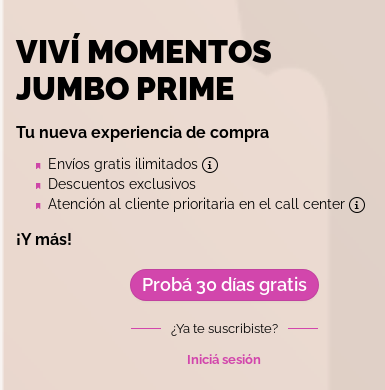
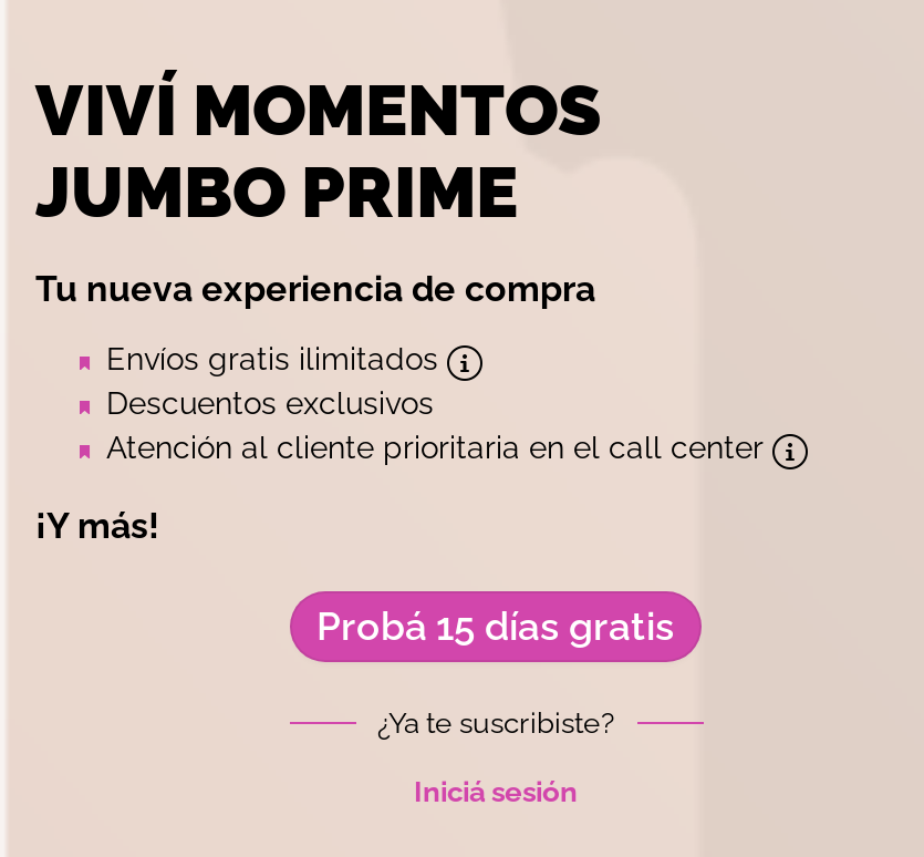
[141,274,306,295] Probá 30 días gratis -> [316,604,675,650] Probá 15 días gratis

